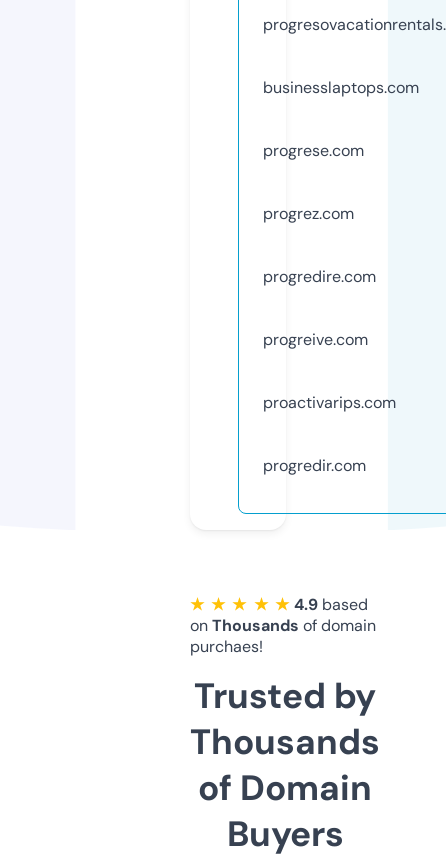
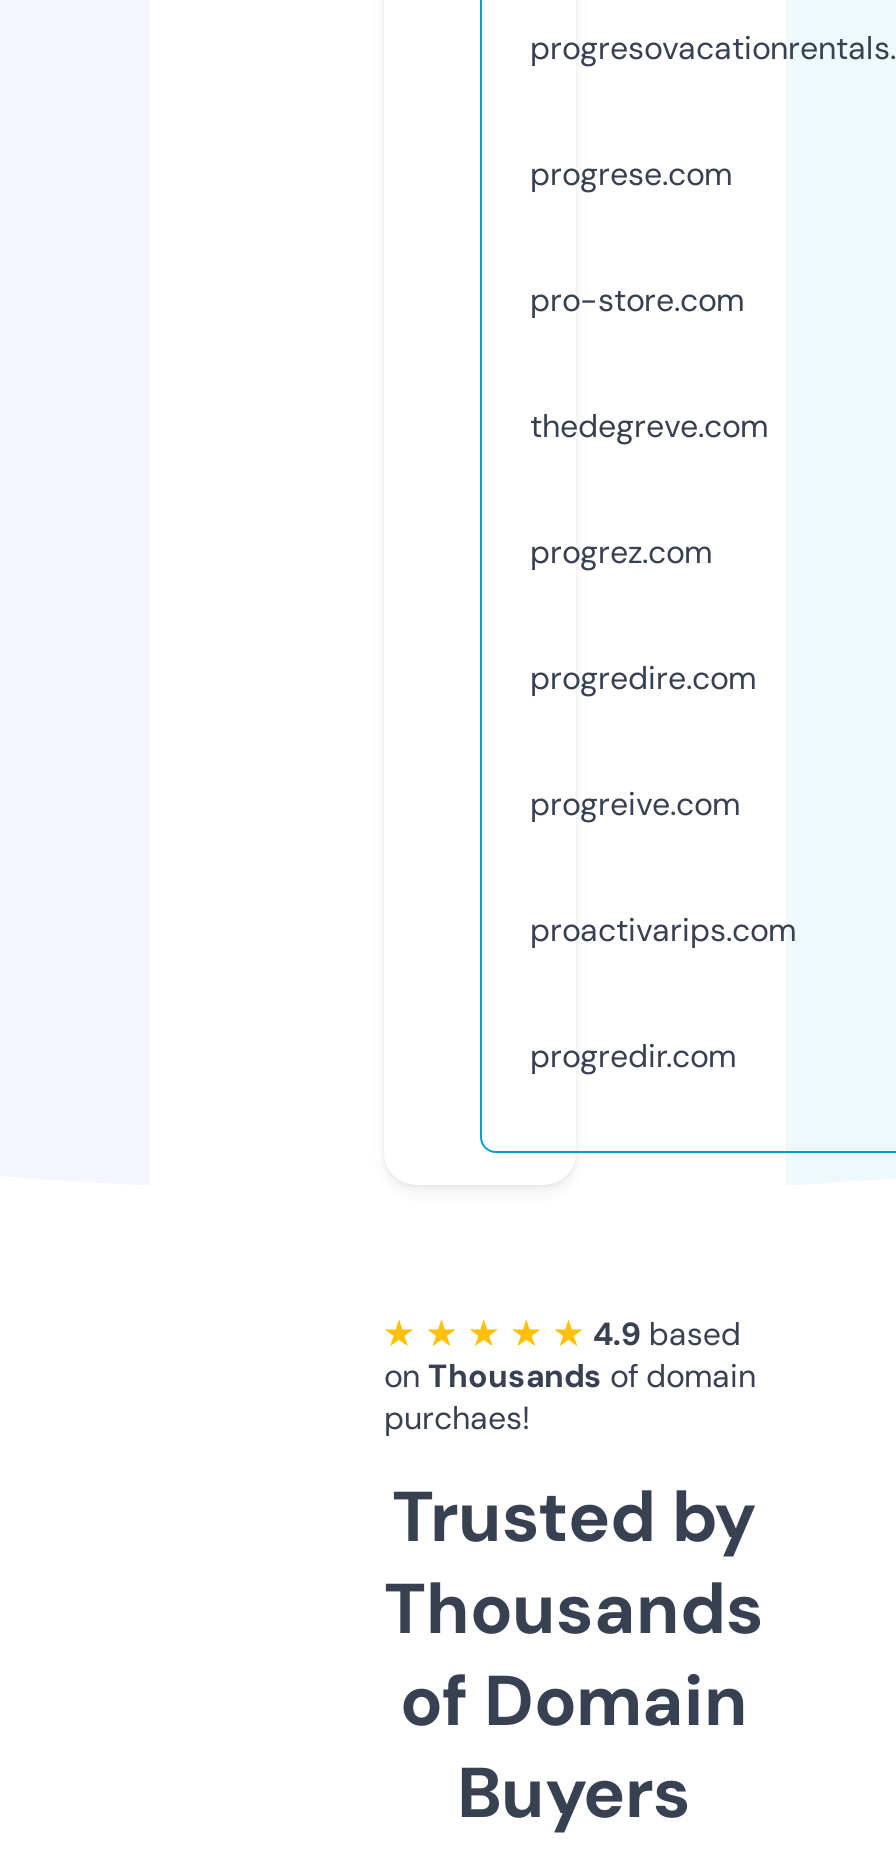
[263,77,419,98] businesslaptops.com -> none
moved [263,140,364,161] -> [530,153,732,195]: progrese.com
none -> [530,279,768,447] pro-store.com | thedegreve.com

